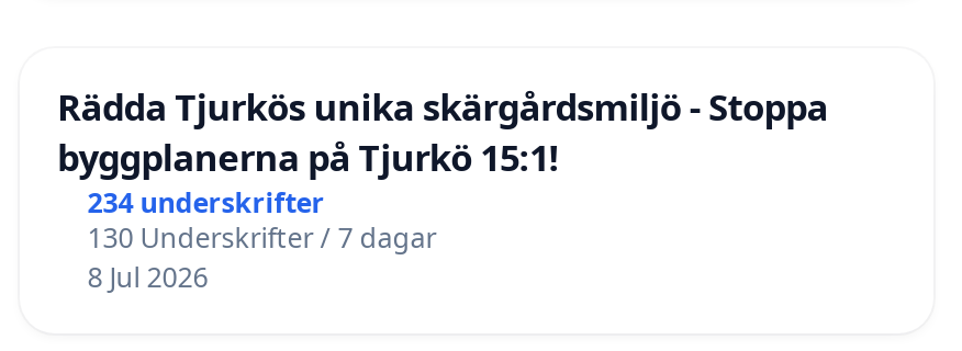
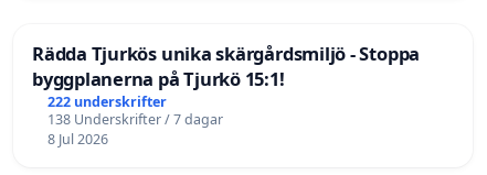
[87,185,325,222] 234 underskrifter -> [47,93,167,111] 222 underskrifter
[87,220,437,257] 130 Underskrifter / 7 dagar -> [47,110,223,129] 138 Underskrifter / 7 dagar

